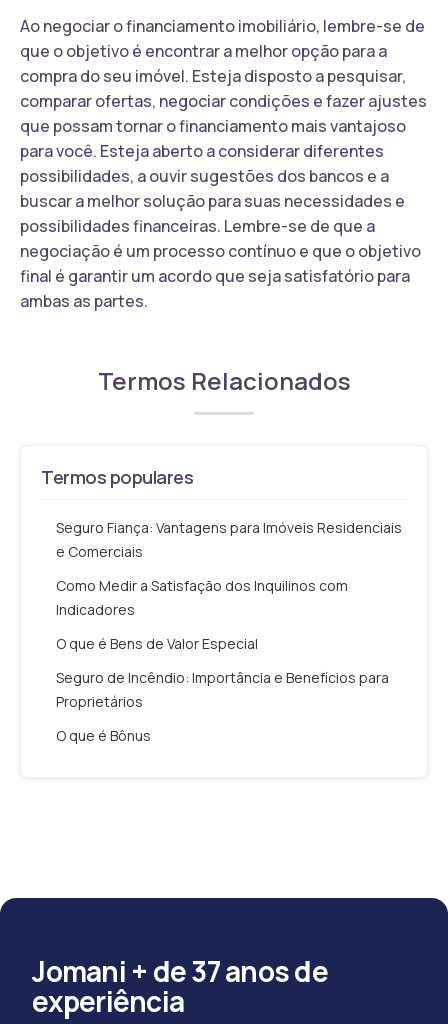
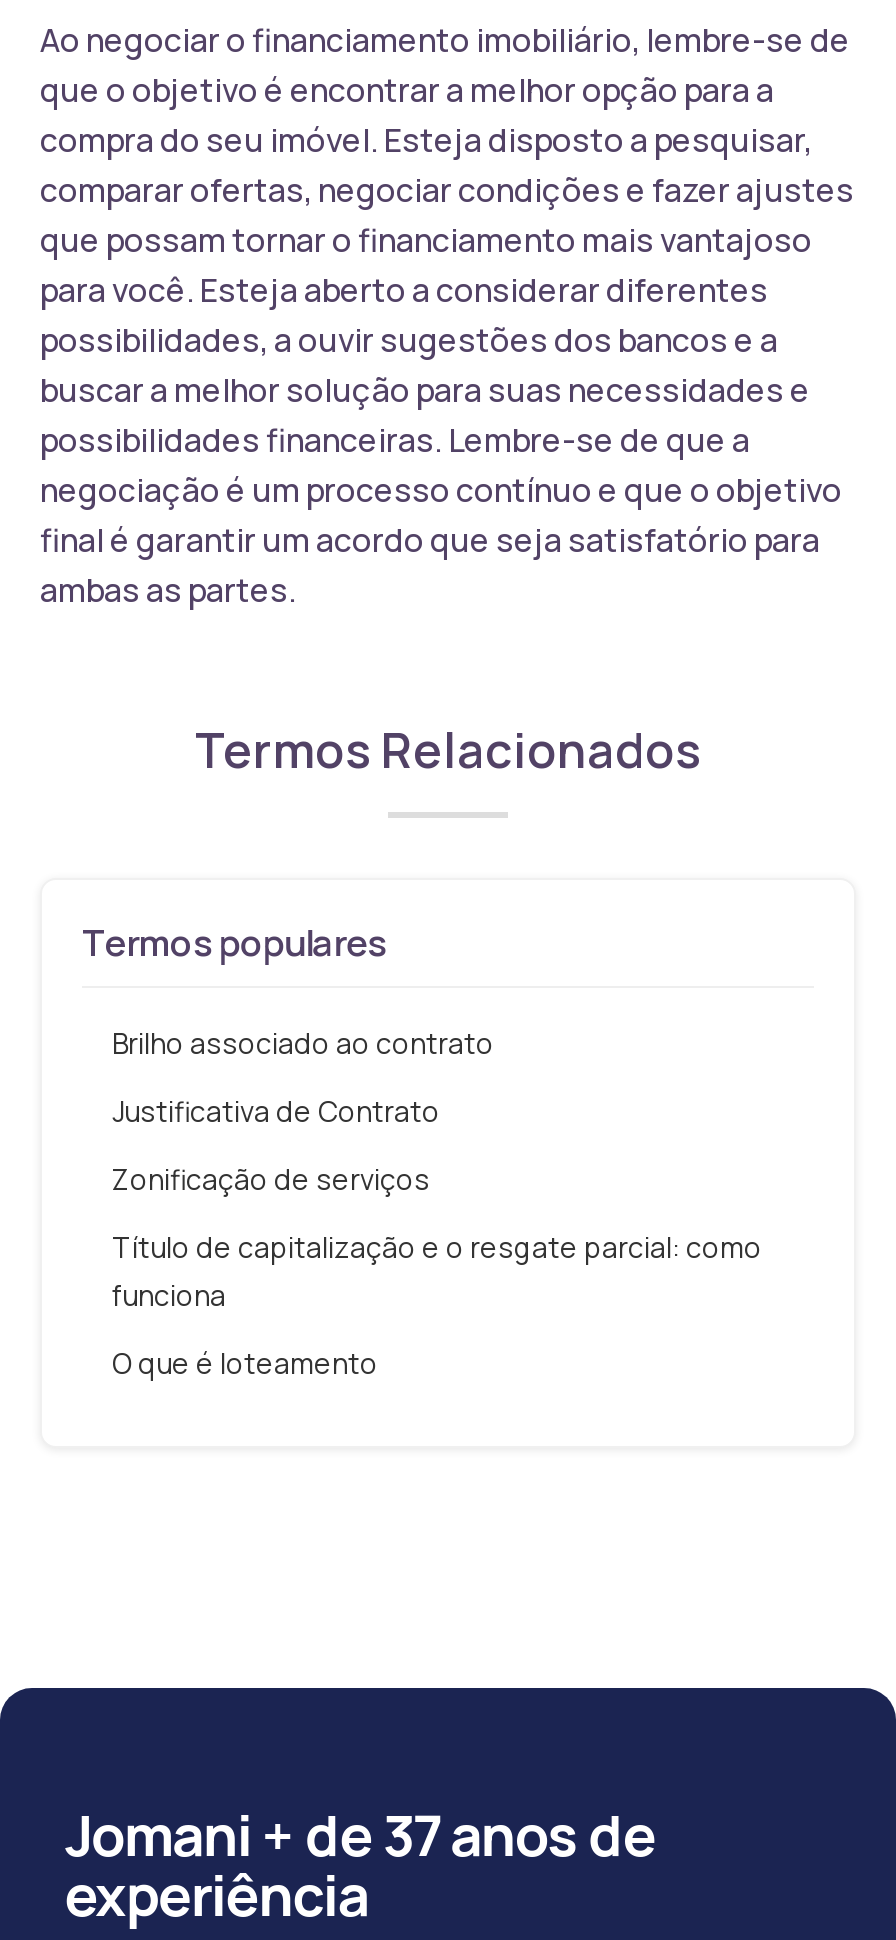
[56,518,402,561] Seguro Fiança: Vantagens para Imóveis Residenciais | e Comerciais -> [112,1023,494,1061] Brilho associado ao contrato
[56,576,348,619] Como Medir a Satisfação dos Inquilinos com | Indicadores -> [112,1091,440,1129] Justificativa de Contrato
[56,634,258,653] O que é Bens de Valor Especial -> [112,1159,430,1197] Zonificação de serviços
[56,668,389,711] Seguro de Incêndio: Importância e Benefícios para | Proprietários -> [112,1227,762,1313] Título de capitalização e o resgate parcial: como | funciona
[56,726,151,745] O que é Bônus -> [112,1343,378,1381] O que é loteamento

